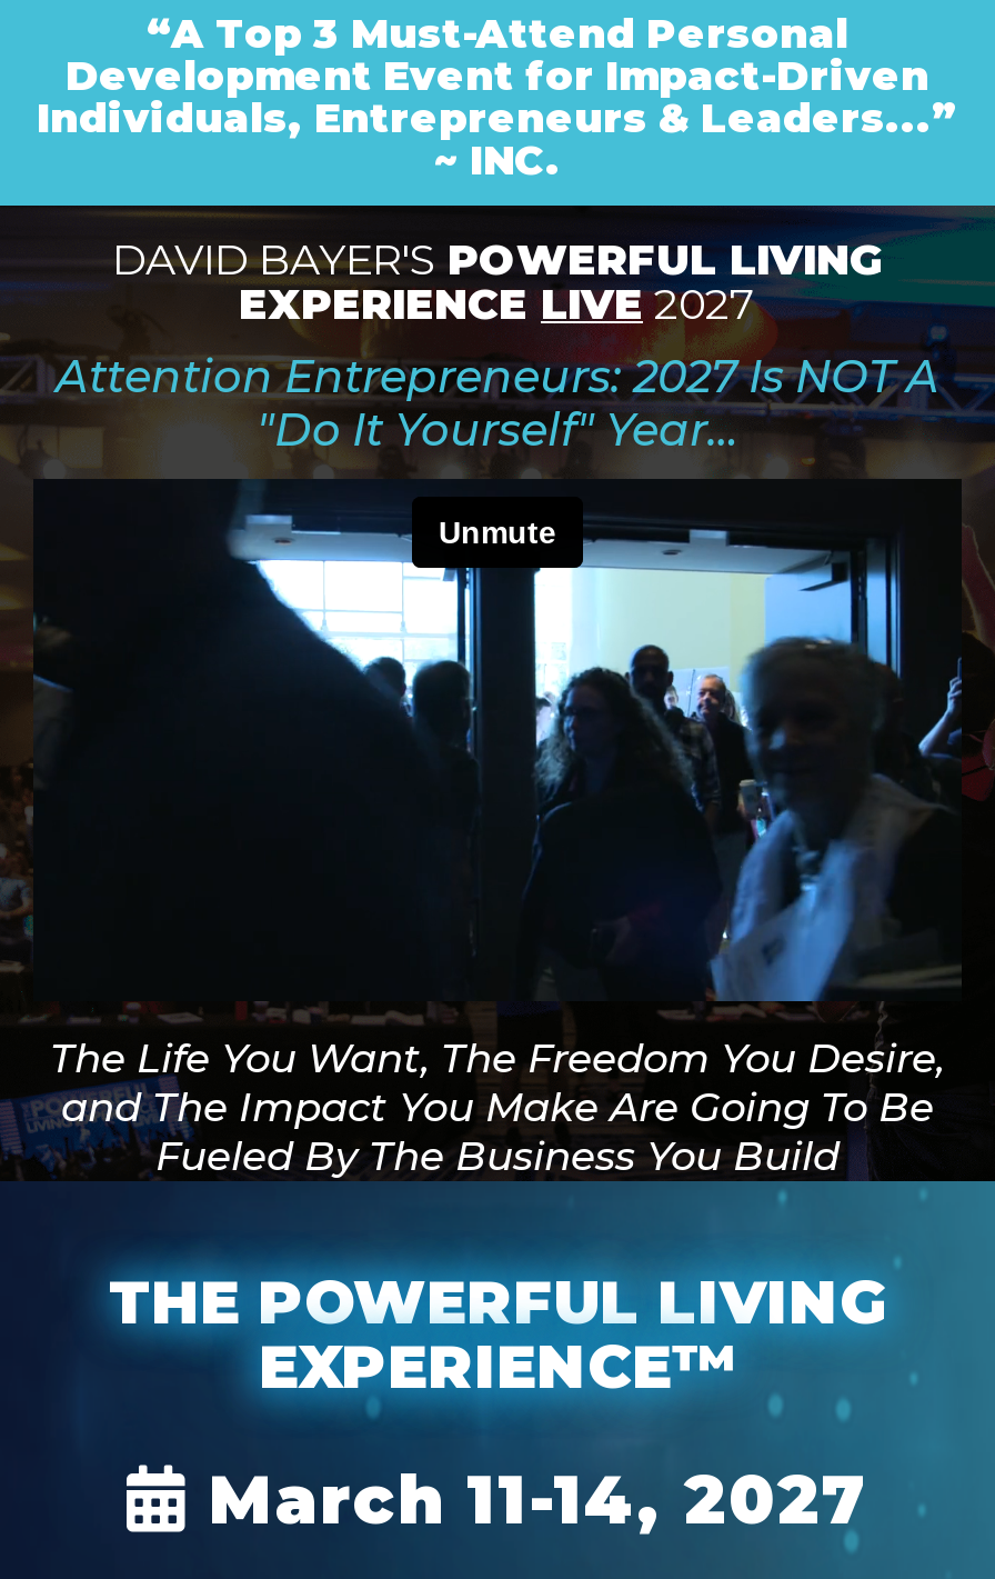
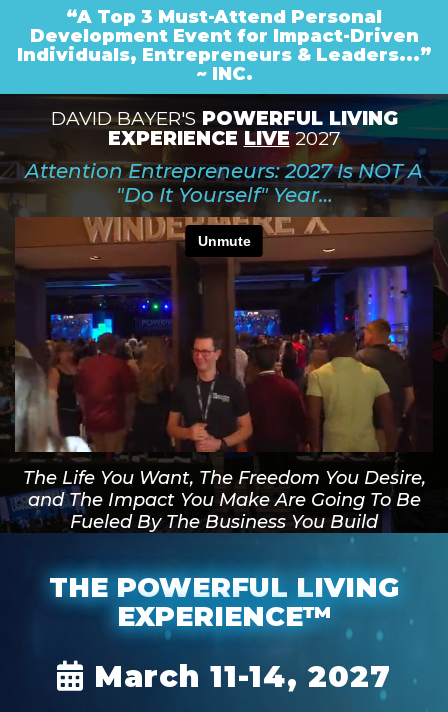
[33,479,962,1003] [image] -> [14,216,433,453] [image]

